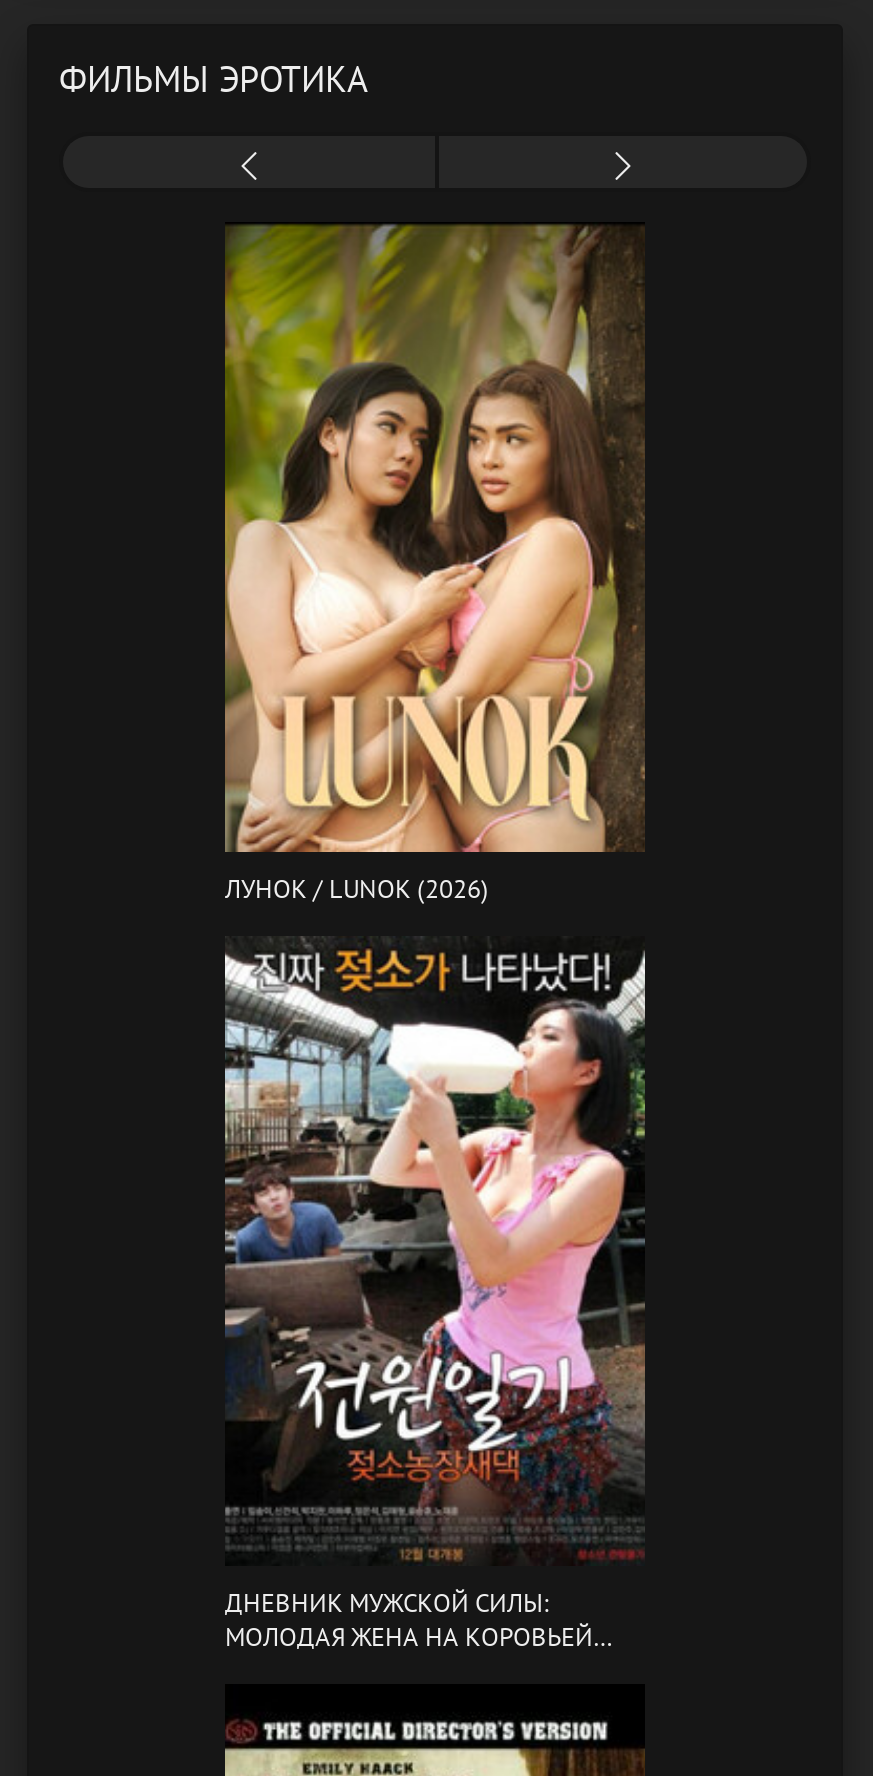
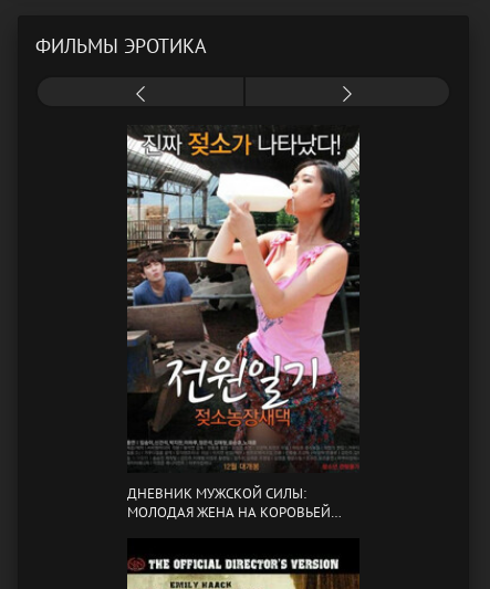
[223,224,645,906] [image] | ЛУНОК / LUNOK (2026) -> none

